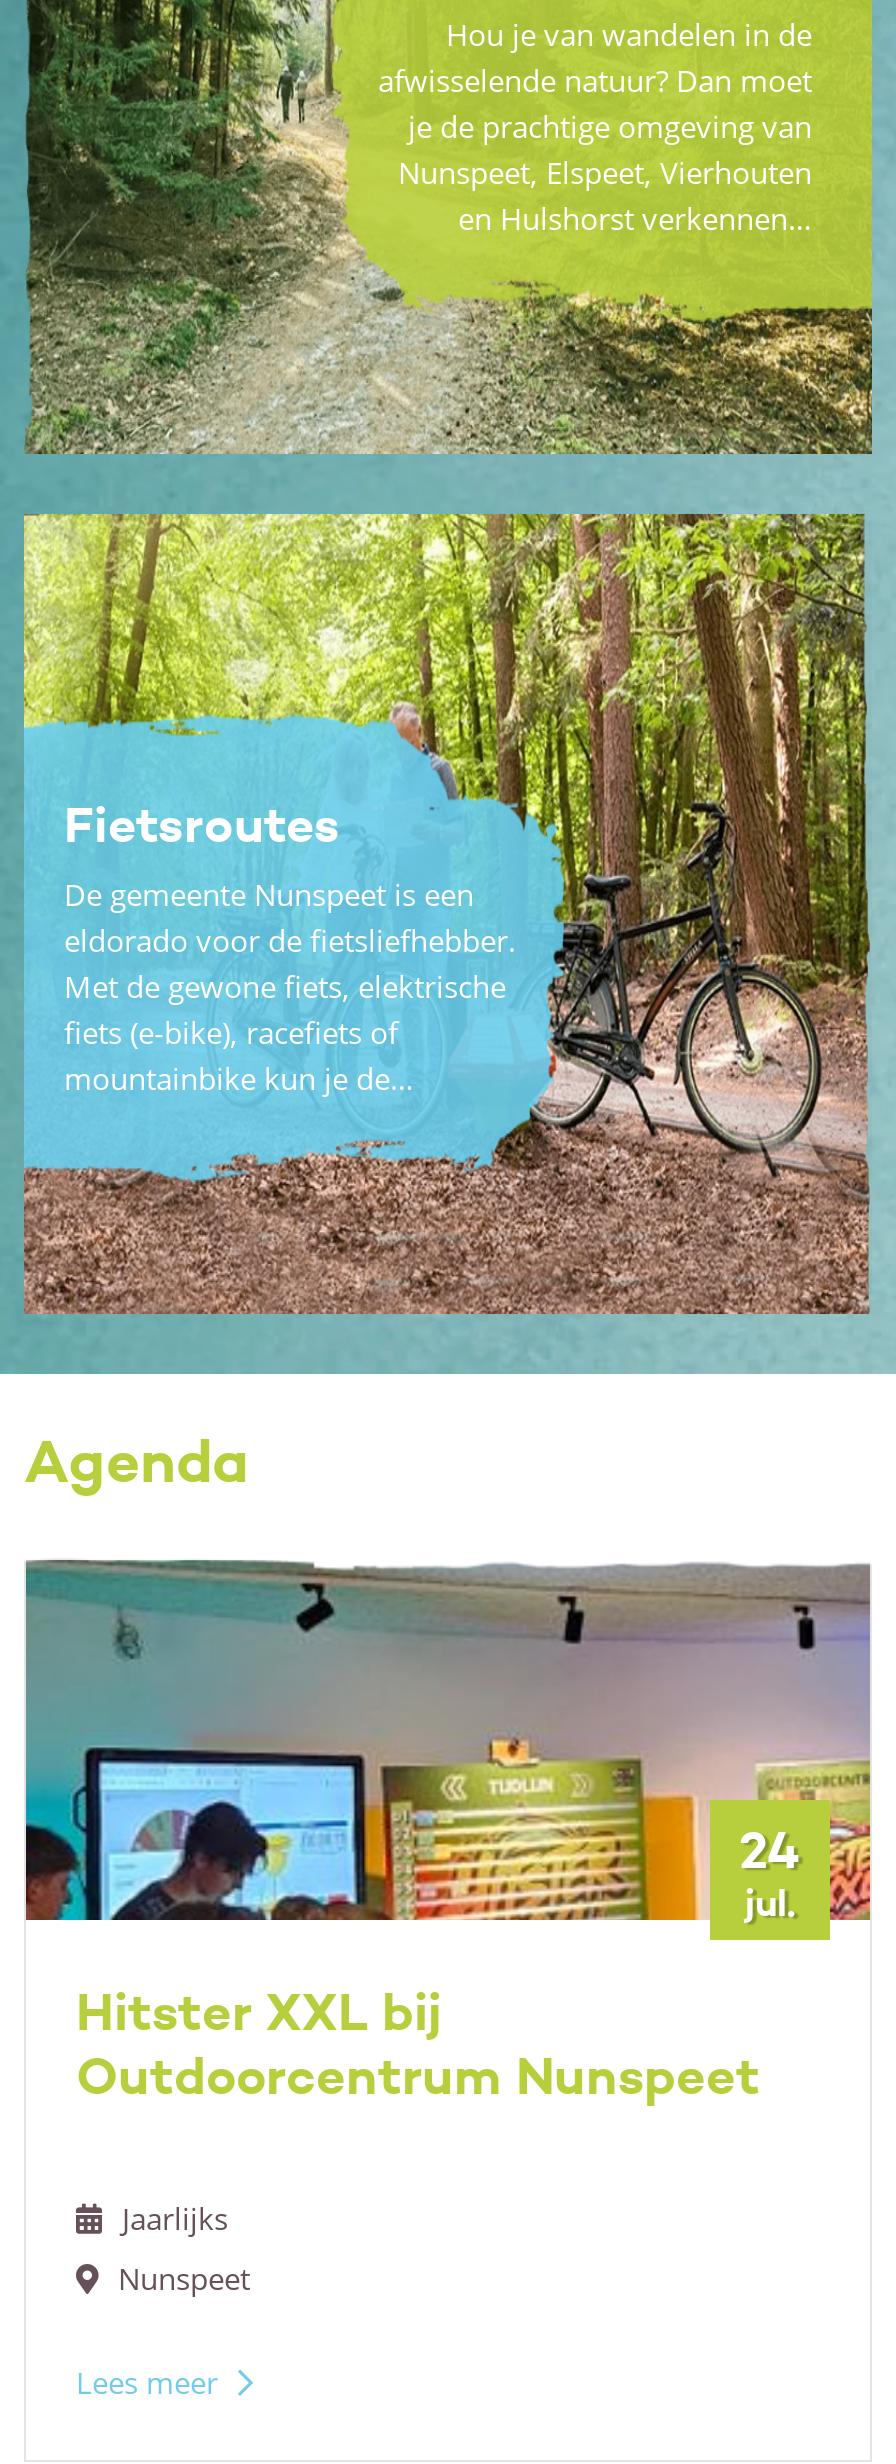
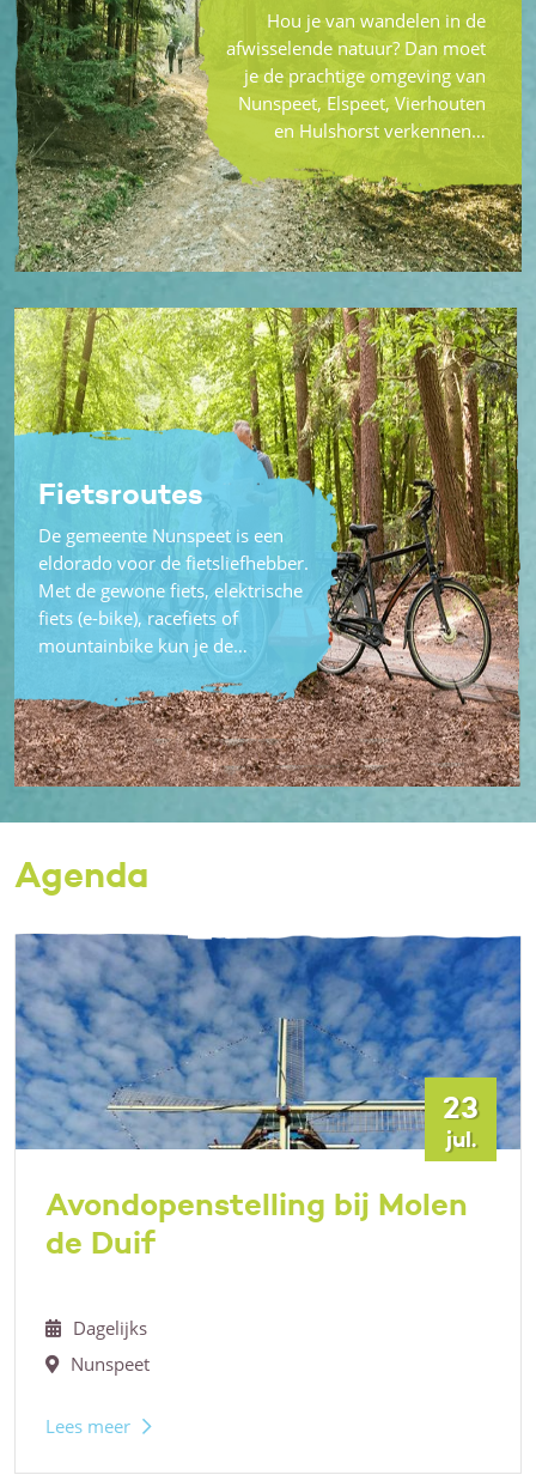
[24,1560,872,1922] [image] | 24 -> [14,934,522,1151] [image] | 23
[76,1980,760,2108] Hitster XXL bij | Outdoorcentrum Nunspeet -> [45,1185,468,1262] Avondopenstelling bij Molen | de Duif
[122,2198,228,2238] Jaarlijks -> [73,1316,147,1340] Dagelijks

